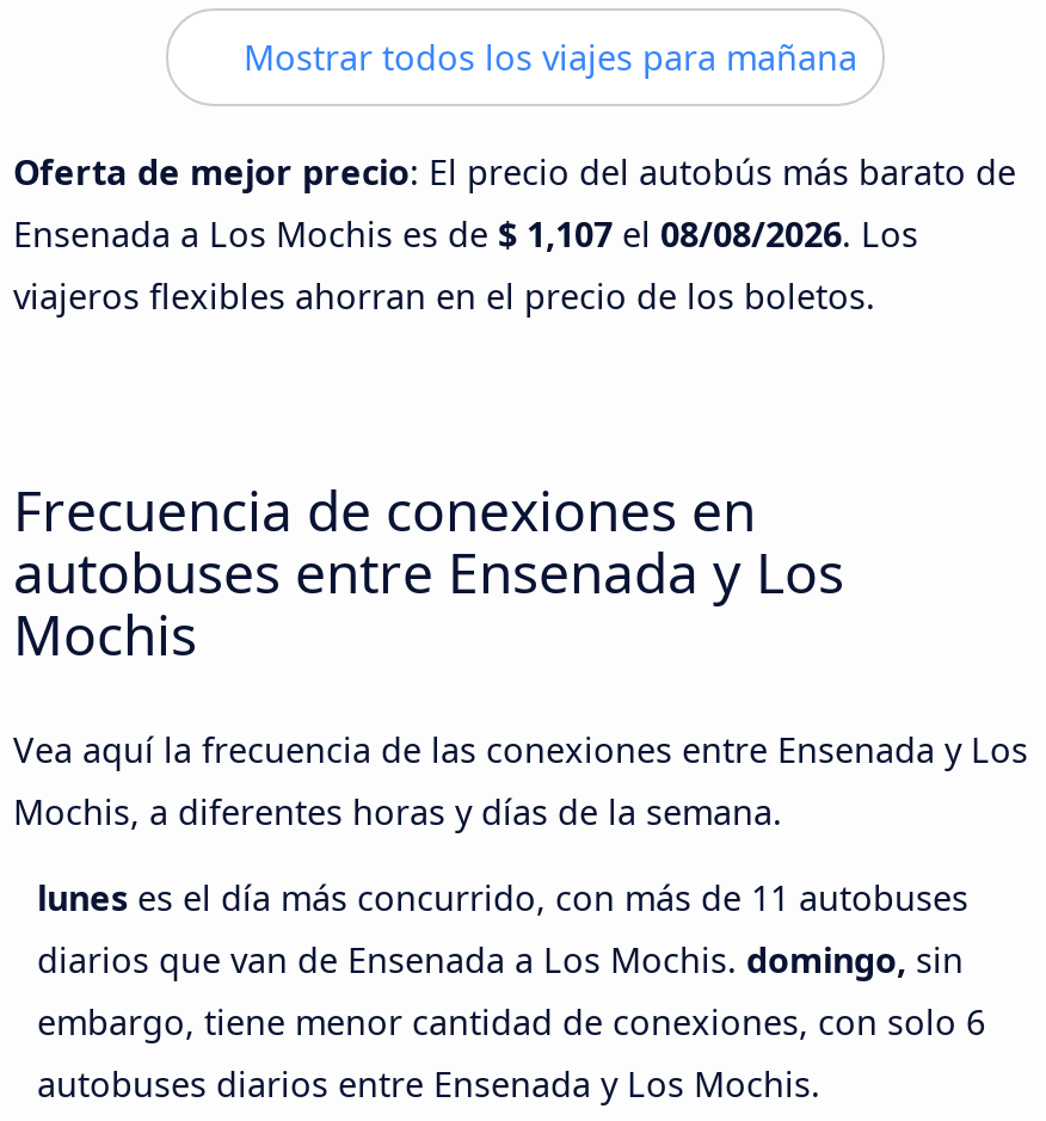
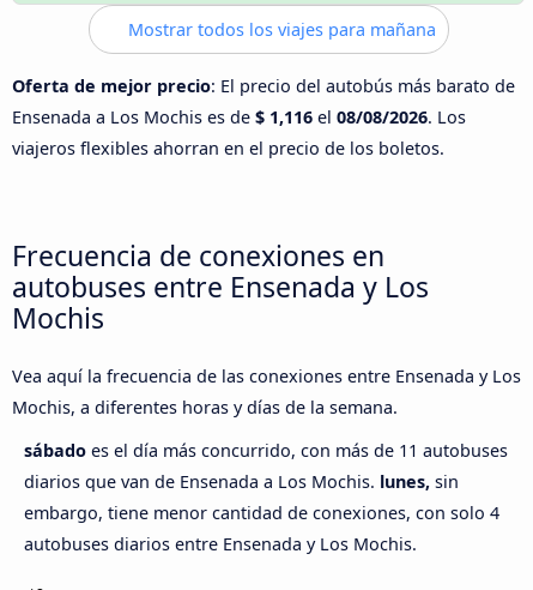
[13,210,918,255] Ensenada a Los Mochis es de $ 1,107 el 08/08/2026. Los -> [12,106,466,128] Ensenada a Los Mochis es de $ 1,116 el 08/08/2026. Los
[37,875,968,920] lunes es el día más concurrido, con más de 11 autobuses -> [24,439,508,462] sábado es el día más concurrido, con más de 11 autobuses
[37,937,964,982] diarios que van de Ensenada a Los Mochis. domingo, sin -> [24,471,459,493] diarios que van de Ensenada a Los Mochis. lunes, sin
[37,999,985,1044] embargo, tiene menor cantidad de conexiones, con solo 6 -> [24,502,499,525] embargo, tiene menor cantidad de conexiones, con solo 4

